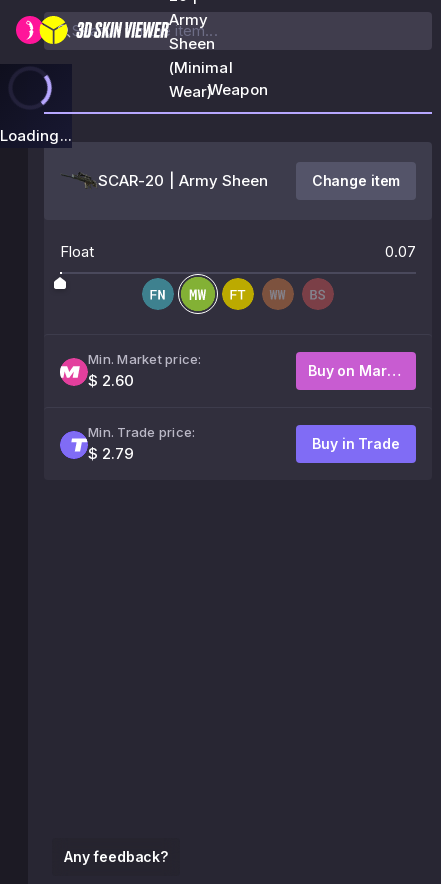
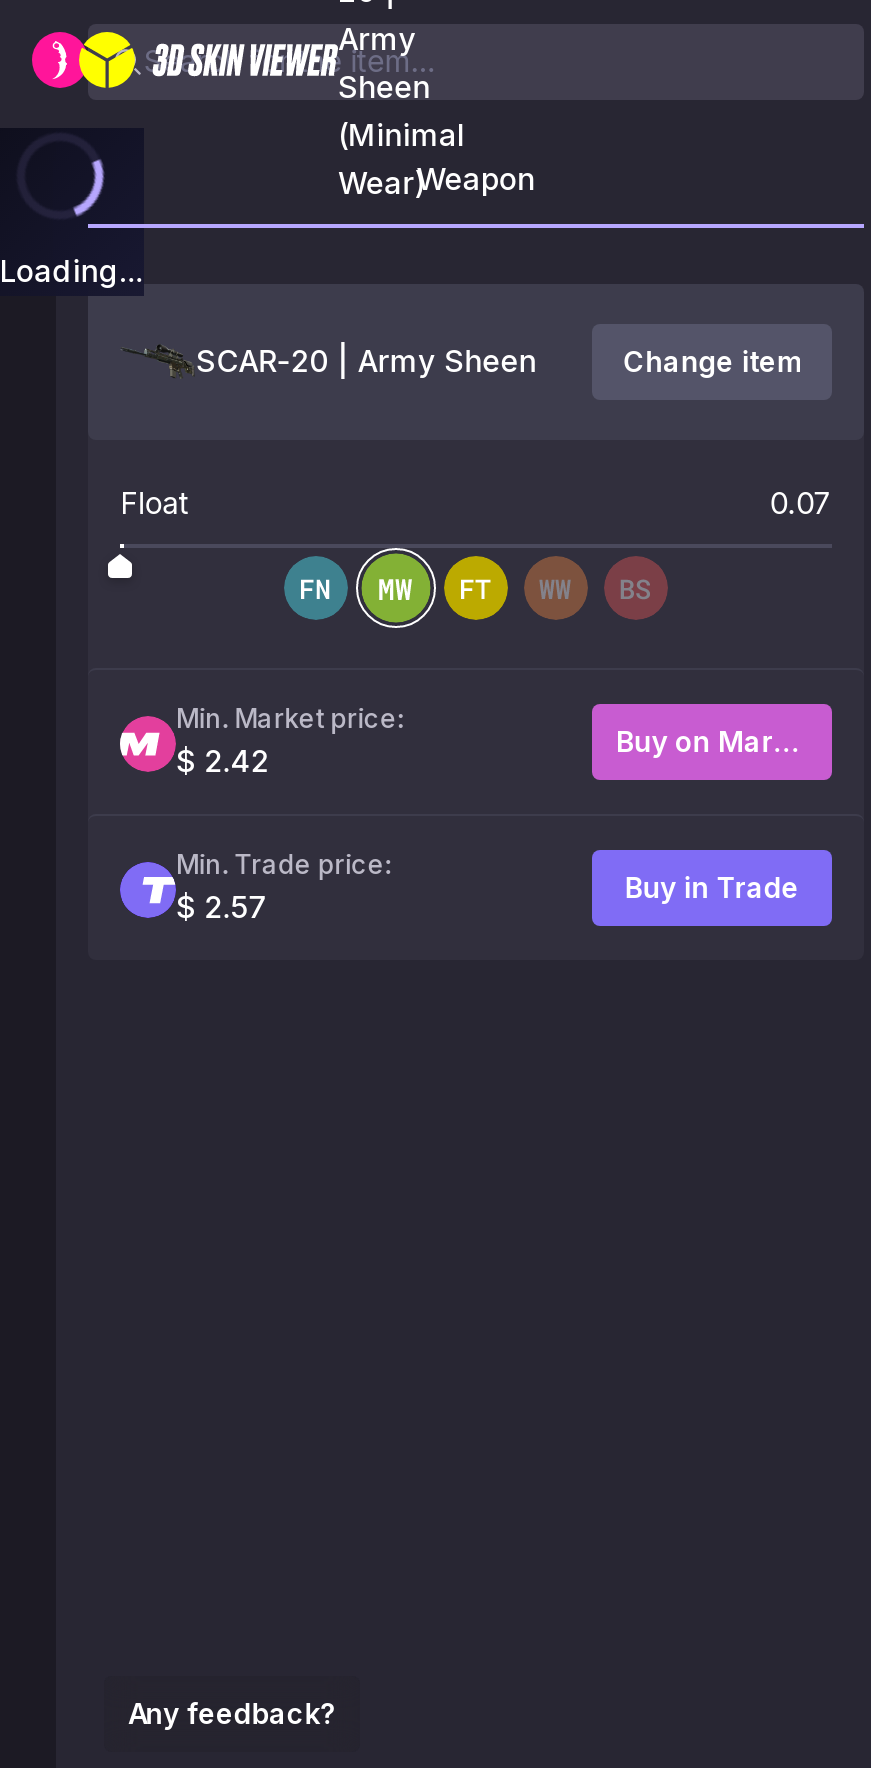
[88,371,134,390] $ 2.60 -> [176,742,269,780] $ 2.42
[88,444,134,463] $ 2.79 -> [176,888,267,926] $ 2.57

